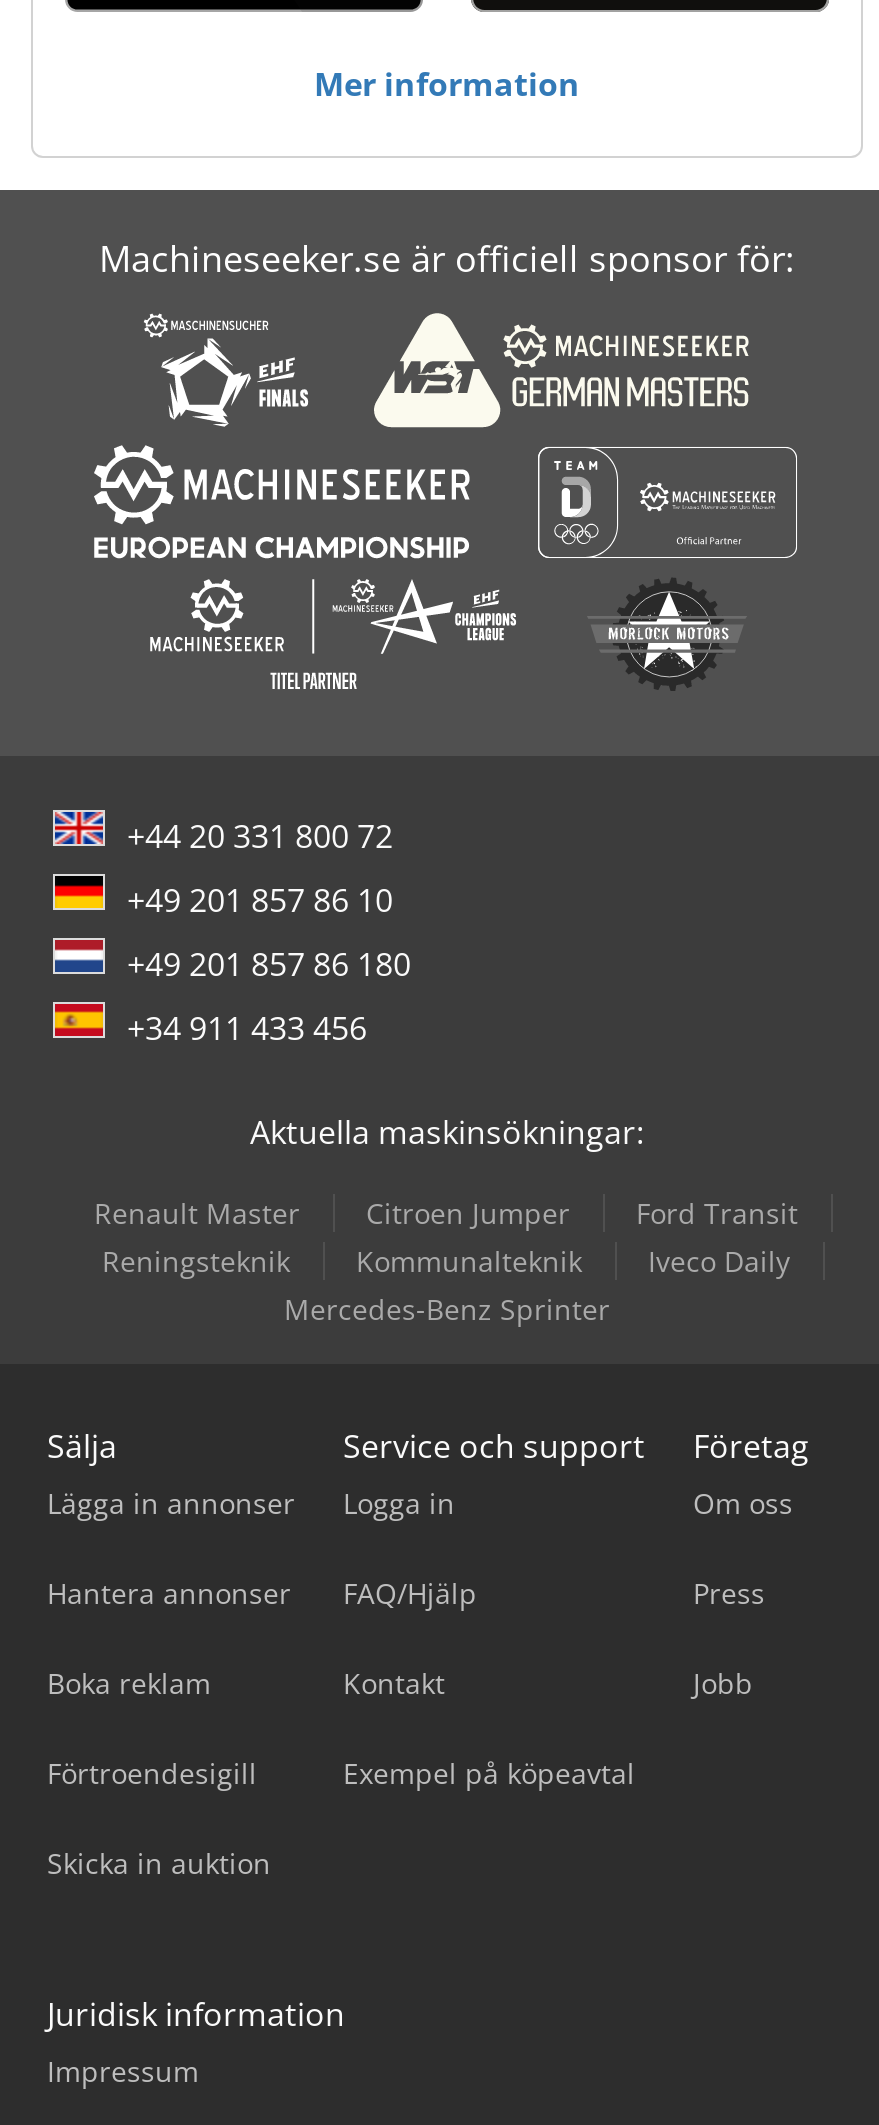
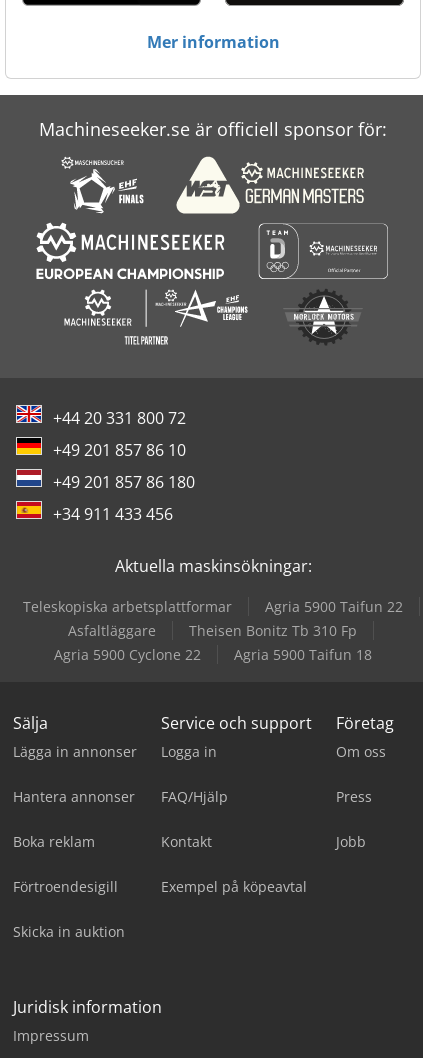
[94,1194,798,1328] Renault Master | Citroen Jumper | Ford Transit | Reningsteknik | Kommunalteknik | Iveco Daily | Mercedes-Benz Sprinter -> [22,597,402,664] Teleskopiska arbetsplattformar | Agria 5900 Taifun 22 | Asfaltläggare | Theisen Bonitz Tb 310 Fp | Agria 5900 Cyclone 22 | Agria 5900 Taifun 18

